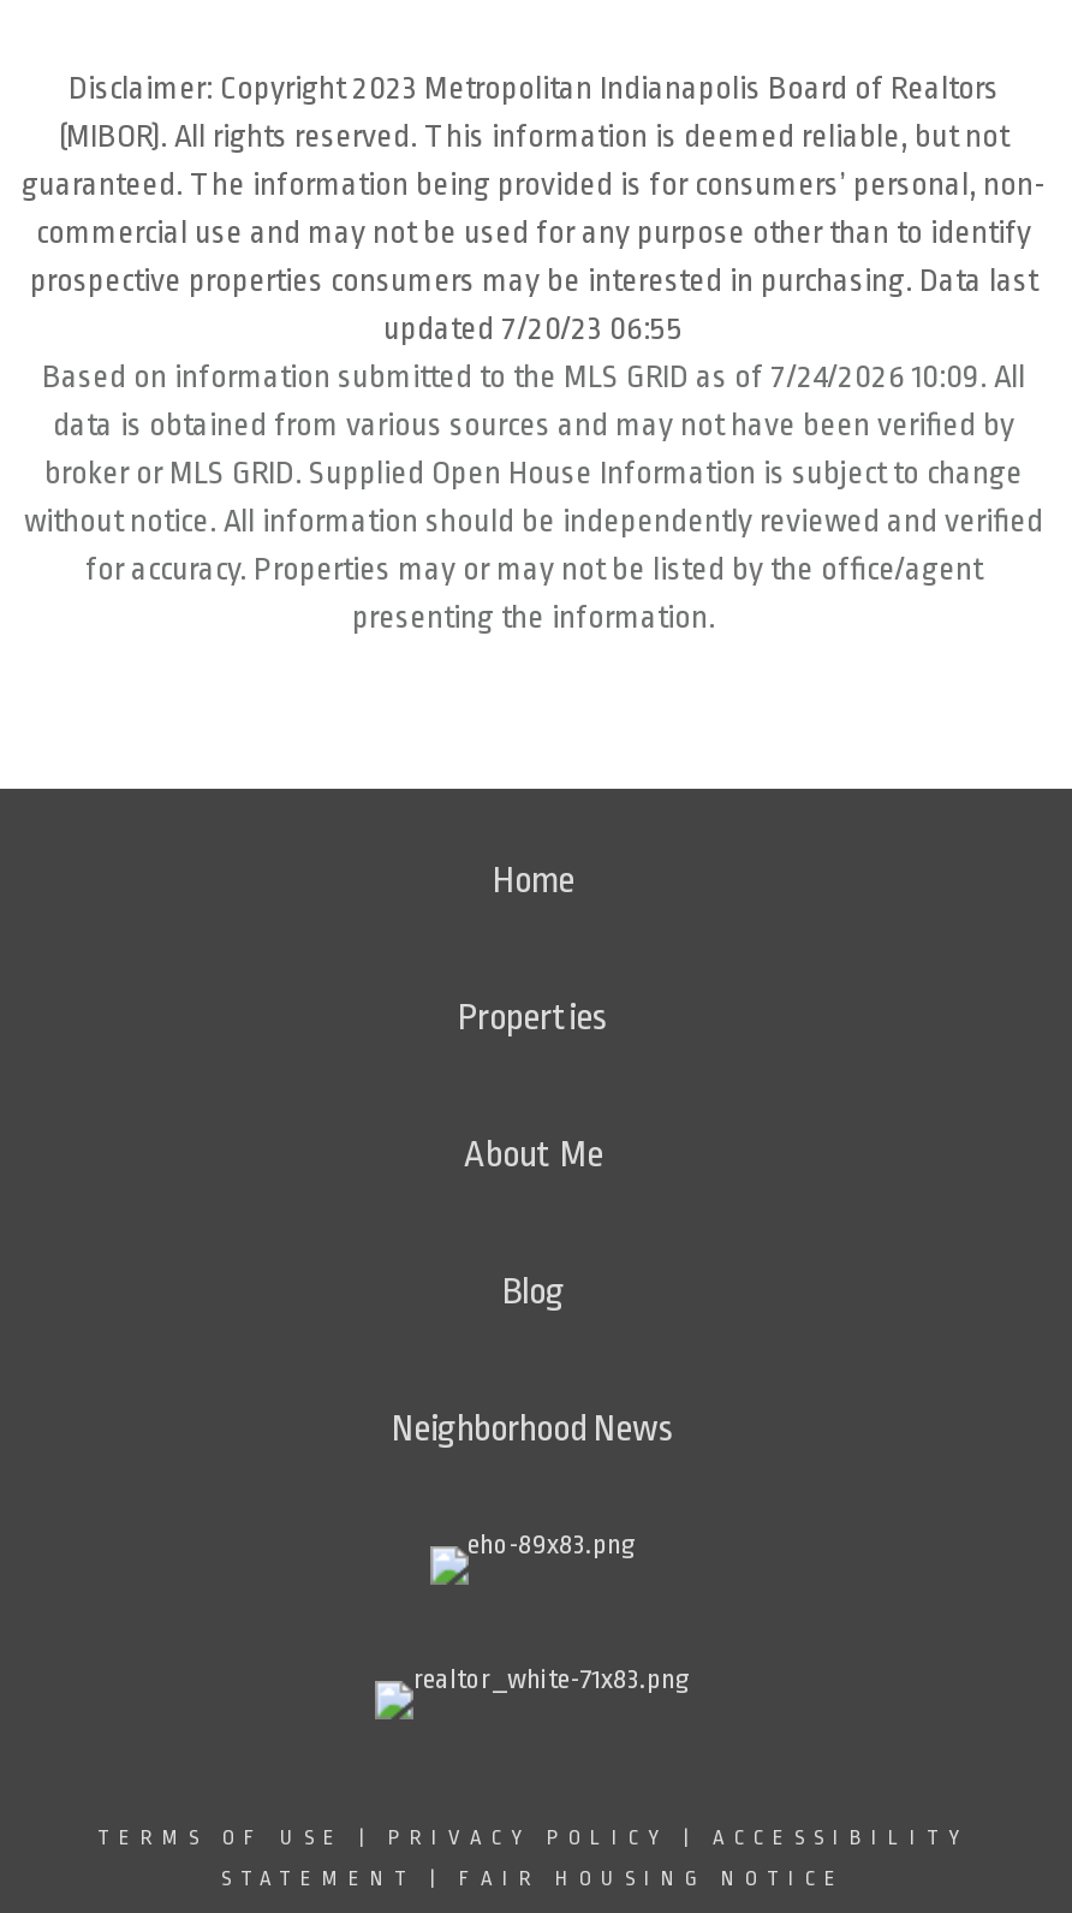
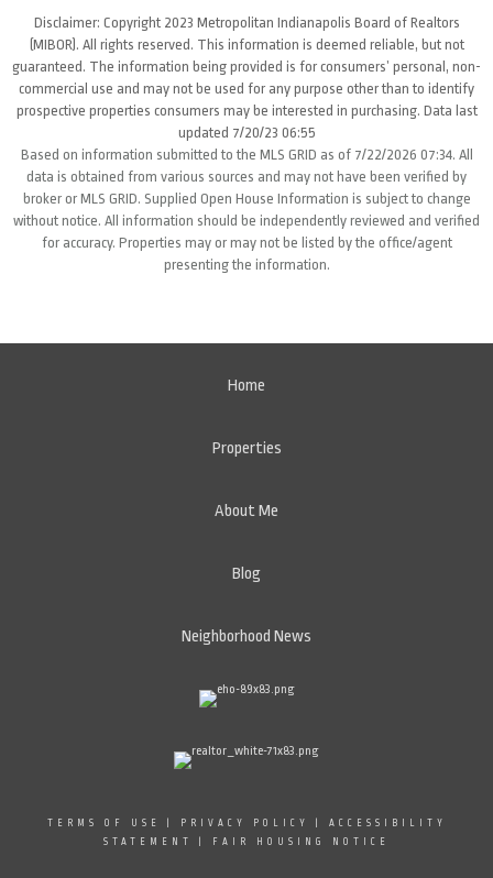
[42,358,1025,394] Based on information submitted to the MLS GRID as of 7/24/2026 10:09. All -> [20,146,473,163] Based on information submitted to the MLS GRID as of 7/22/2026 07:34. All

